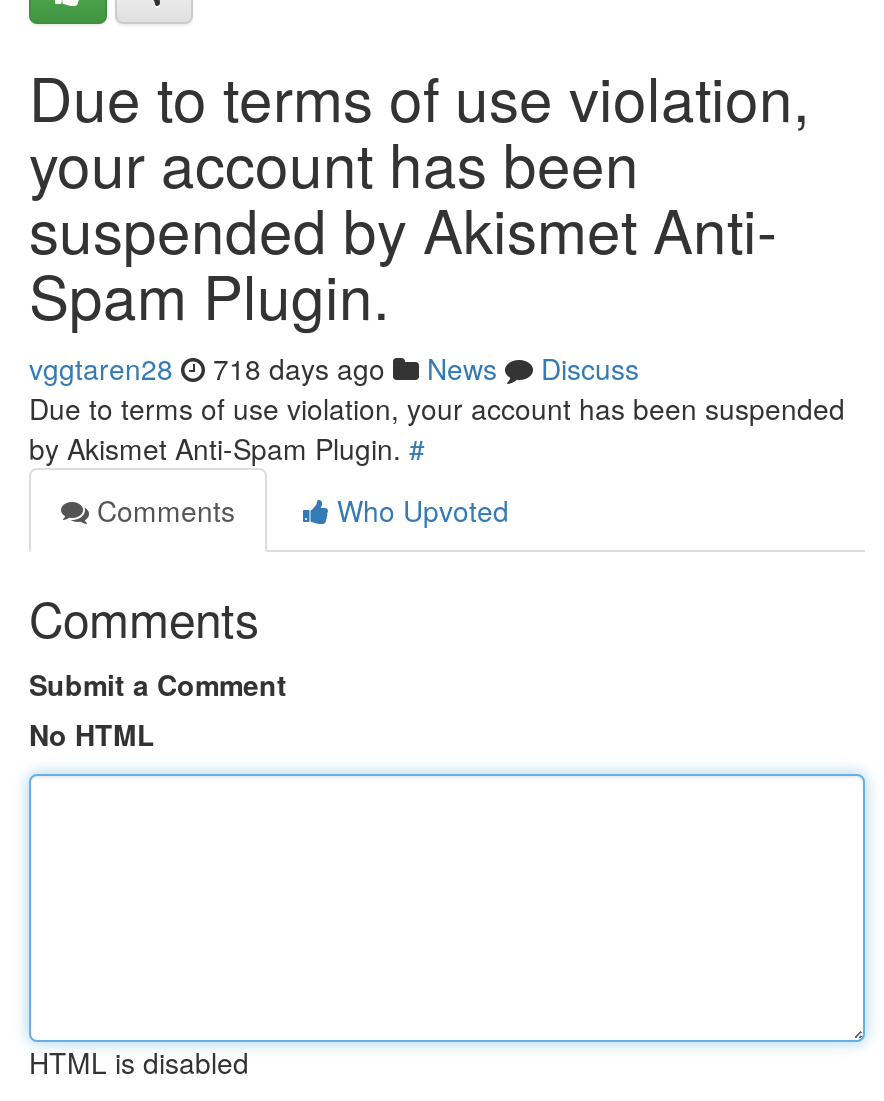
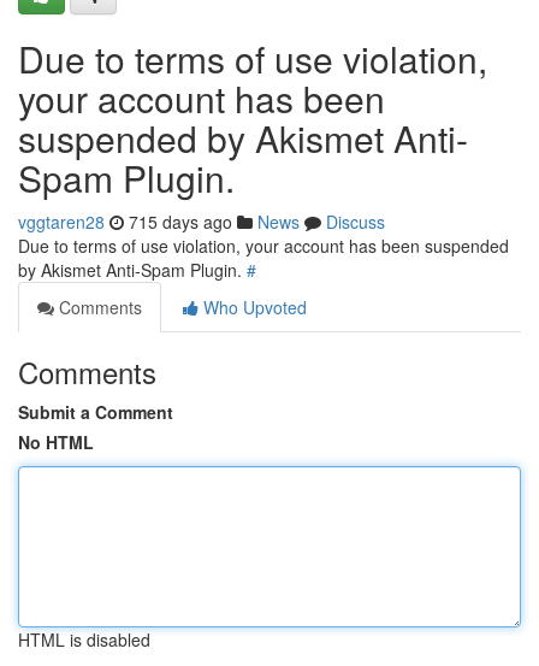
[29,348,639,388] vggtaren28 718 days ago News Discuss -> [18,210,385,234] vggtaren28 715 days ago News Discuss

